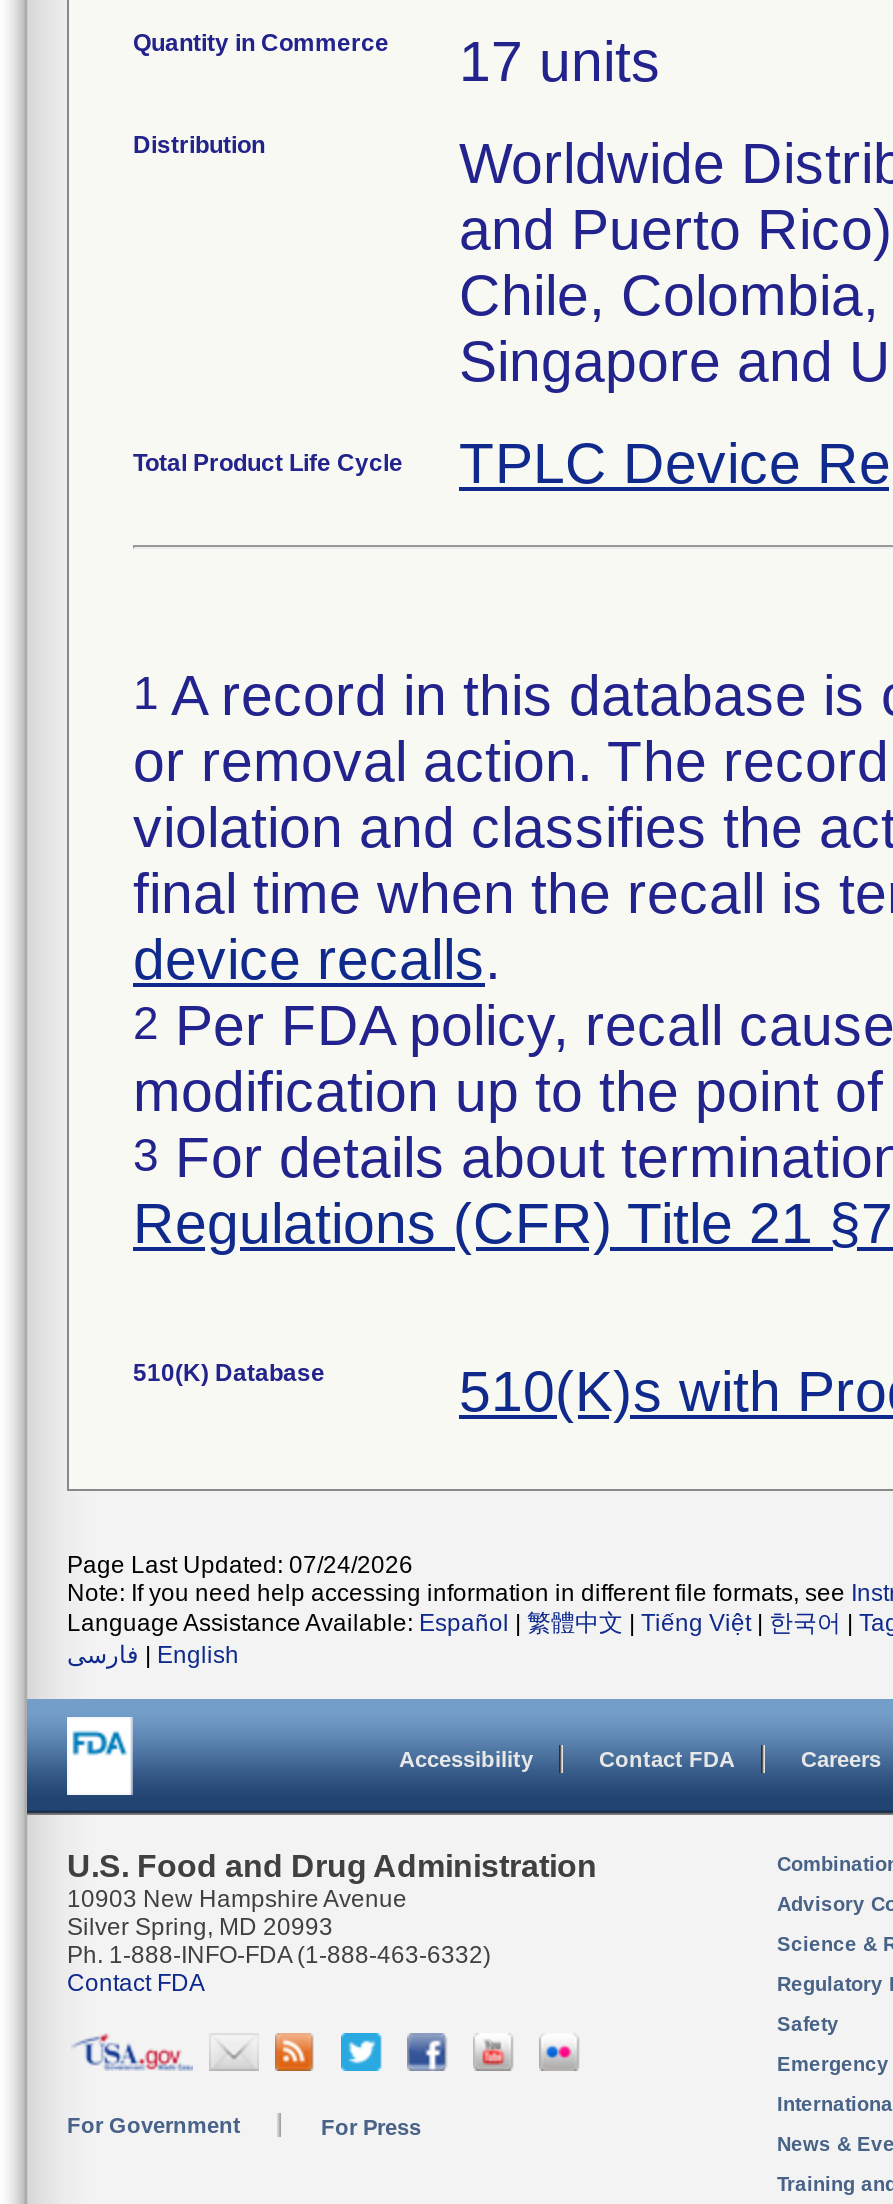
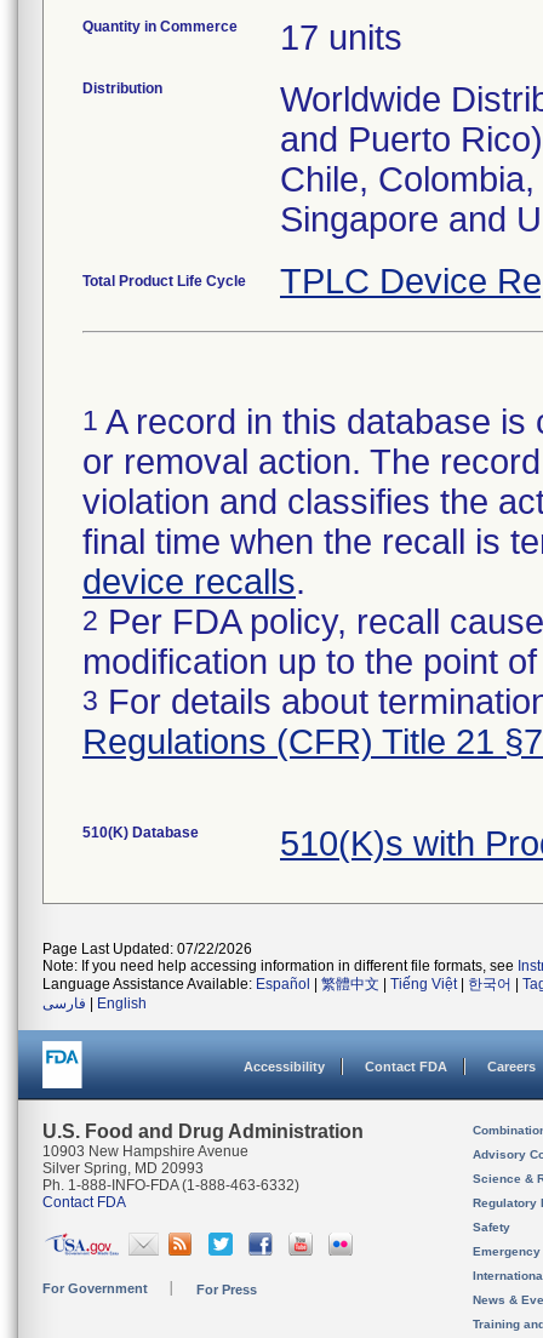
[67,1551,413,1579] Page Last Updated: 07/24/2026 -> [42,940,252,957] Page Last Updated: 07/22/2026

